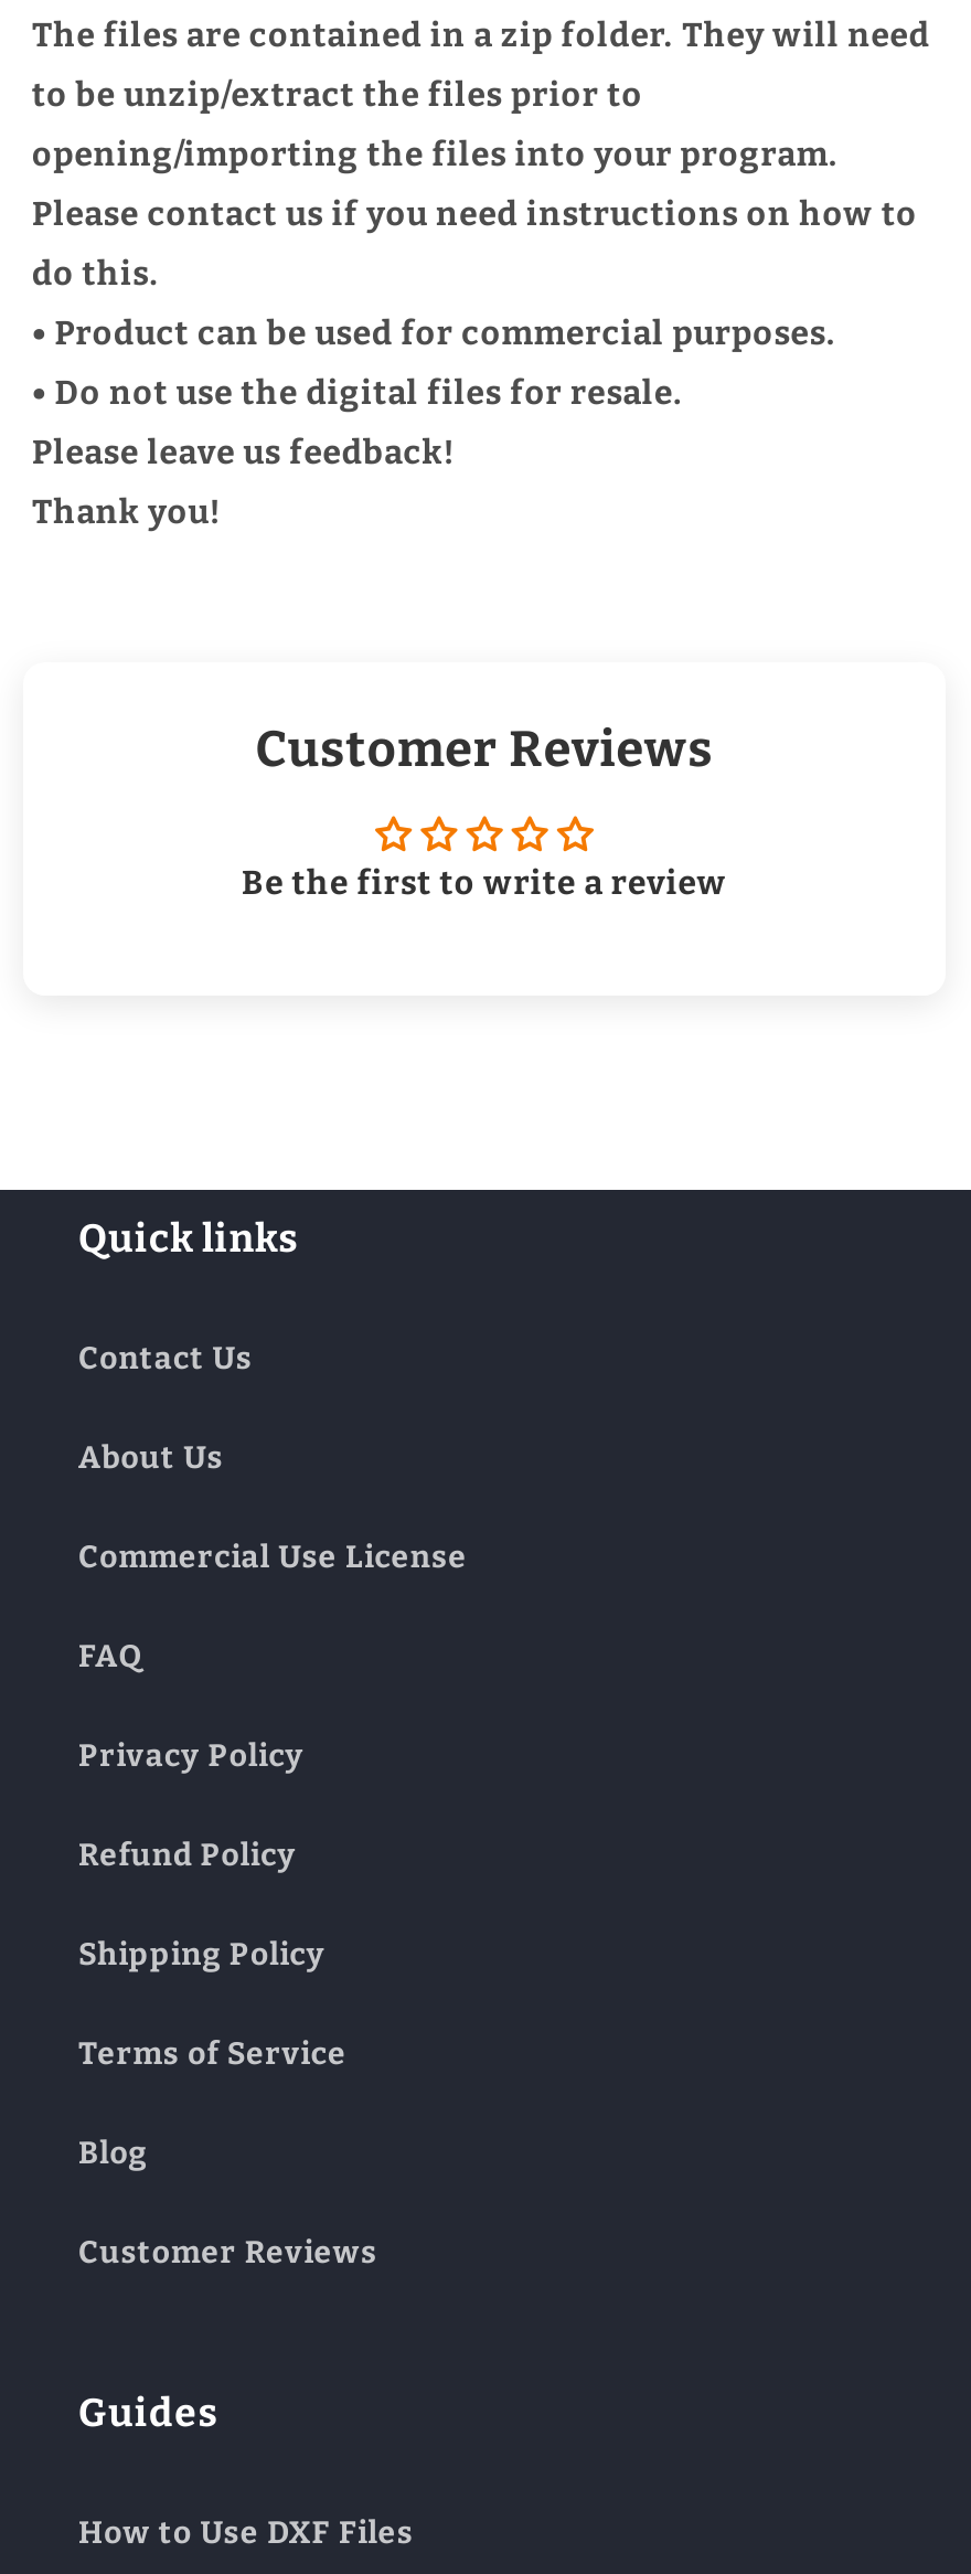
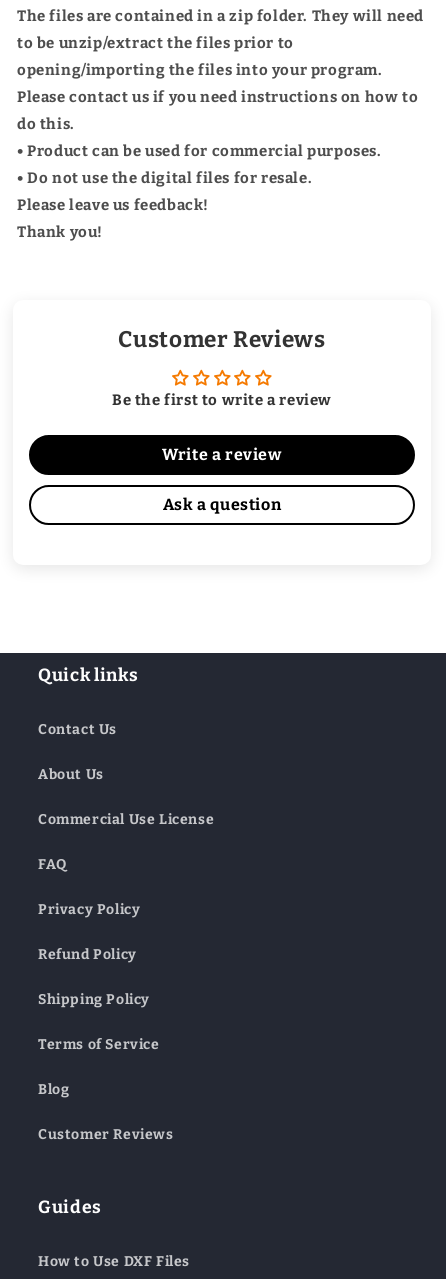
none -> [162,444,282,513] Write a review | Ask a question

